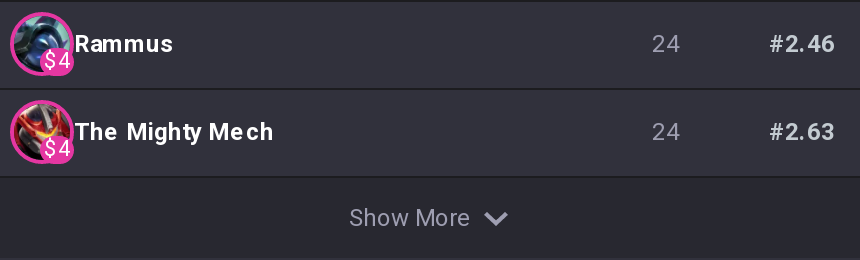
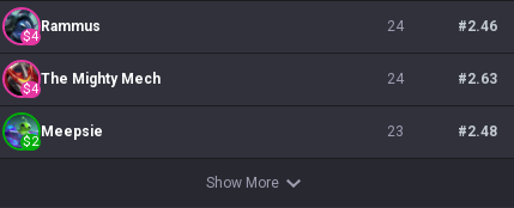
none -> [23,134,38,149] $2
none -> [41,123,497,140] Meepsie | 23 | #2.48

